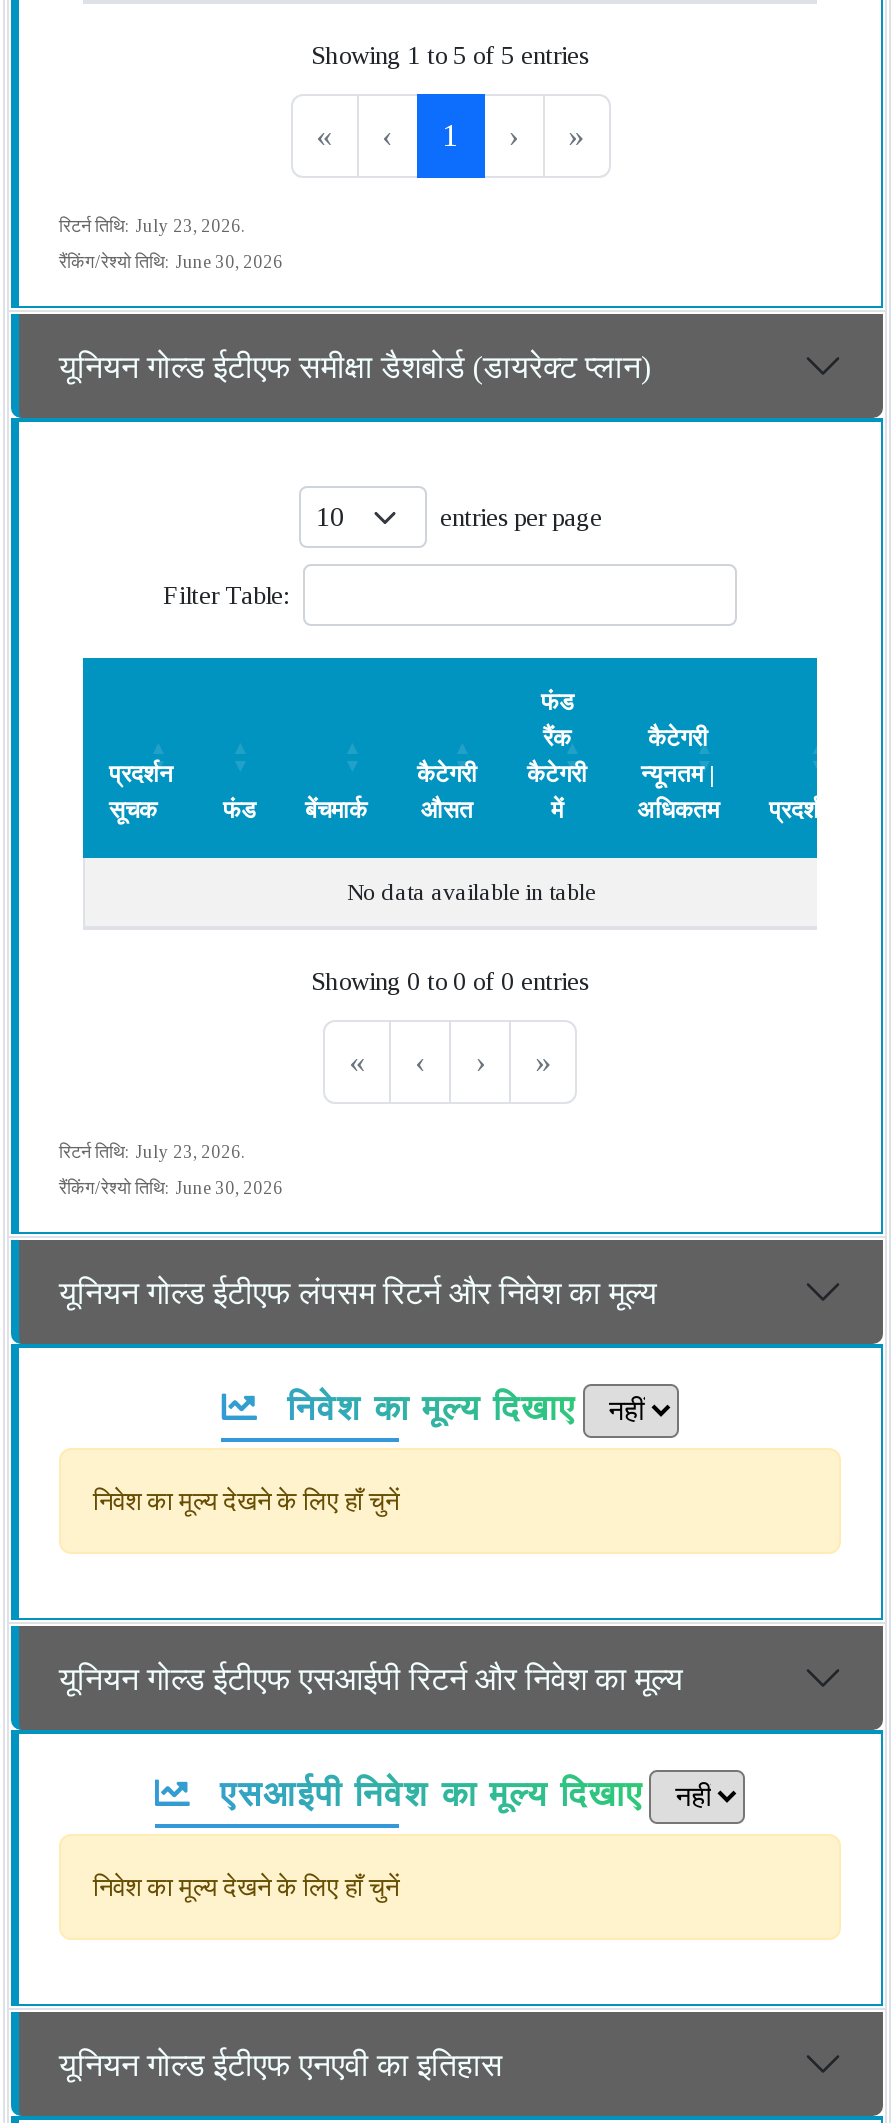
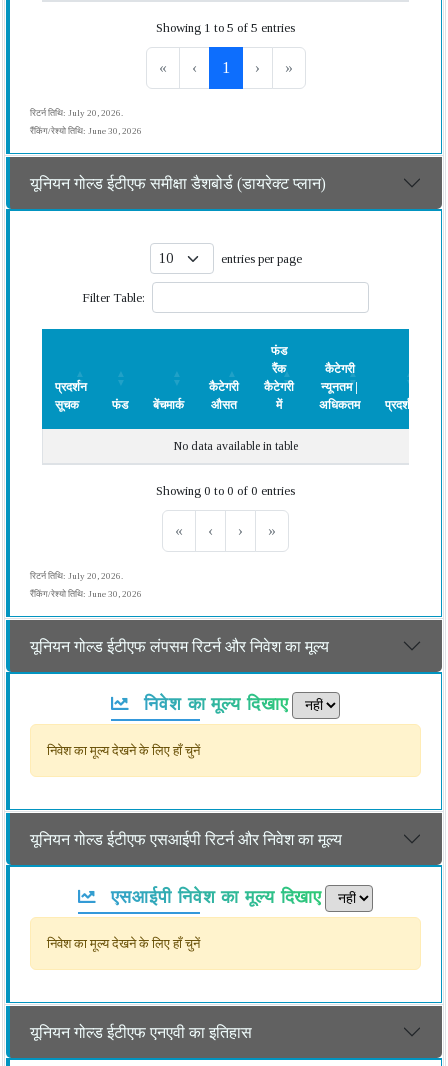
[59,216,245,236] रिटर्न तिथि: July 23, 2026. -> [30,108,123,118] रिटर्न तिथि: July 20, 2026.
[59,1142,245,1162] रिटर्न तिथि: July 23, 2026. -> [30,571,123,581] रिटर्न तिथि: July 20, 2026.

